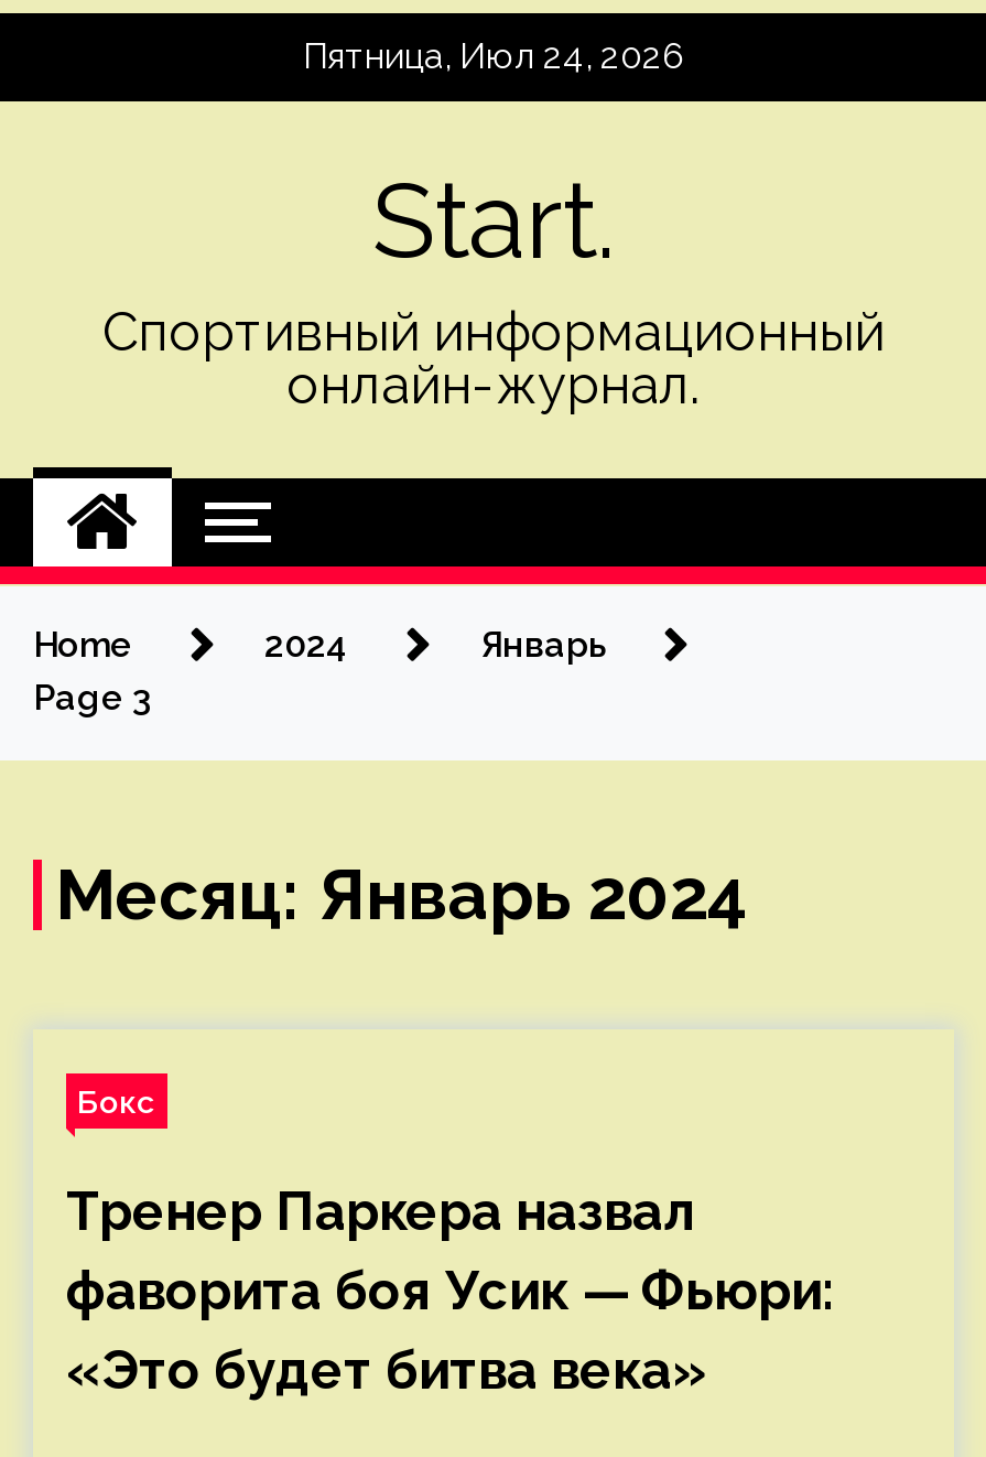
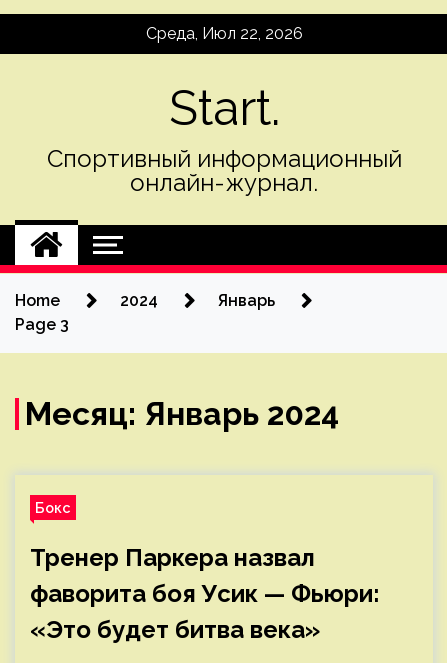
[303,35,684,77] Пятница, Июл 24, 2026 -> [145,24,302,43] Среда, Июл 22, 2026

